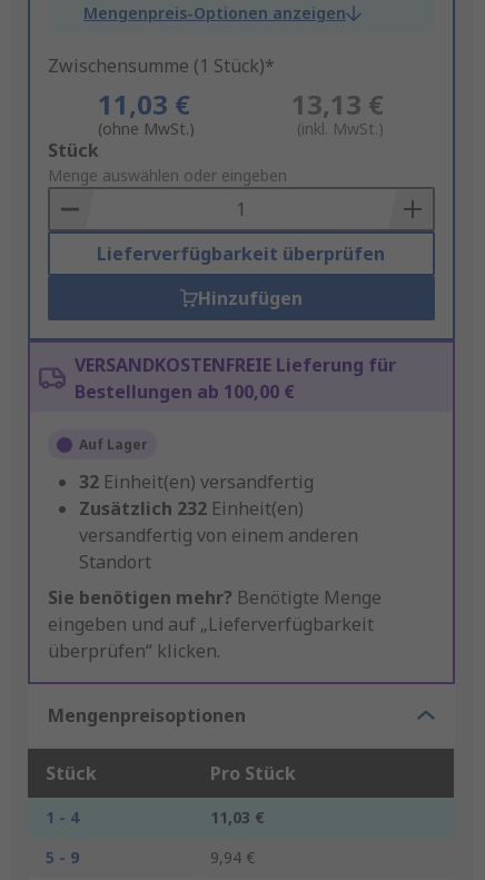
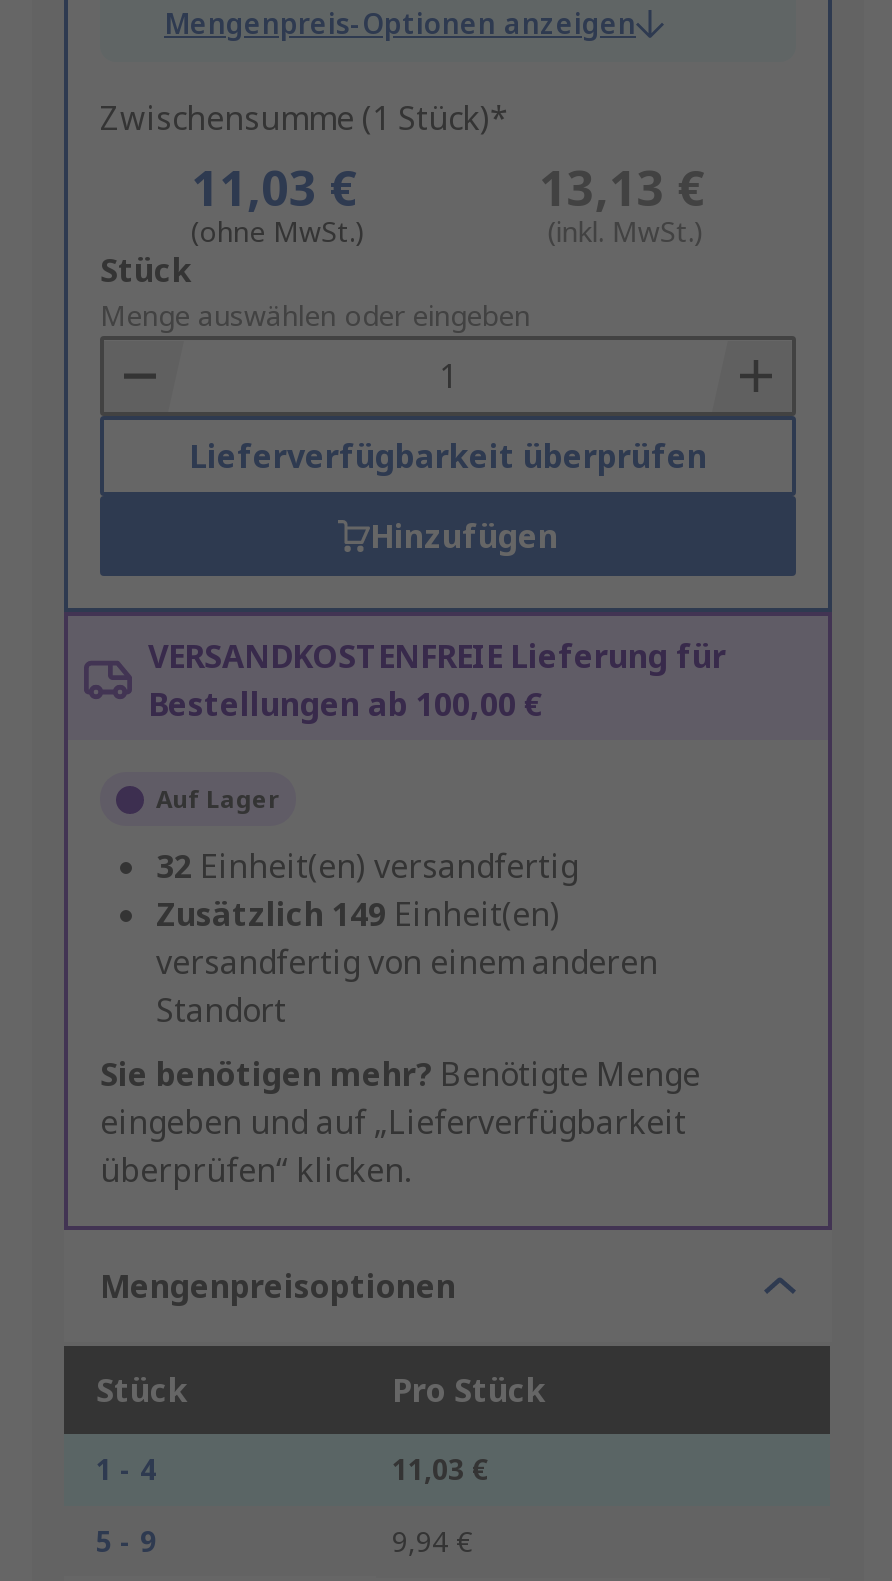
[79,497,304,521] Zusätzlich 232 Einheit(en) -> [156,893,560,937] Zusätzlich 149 Einheit(en)

